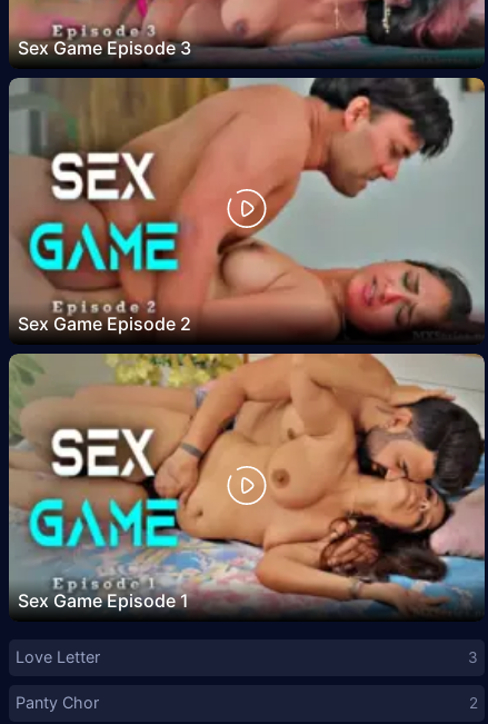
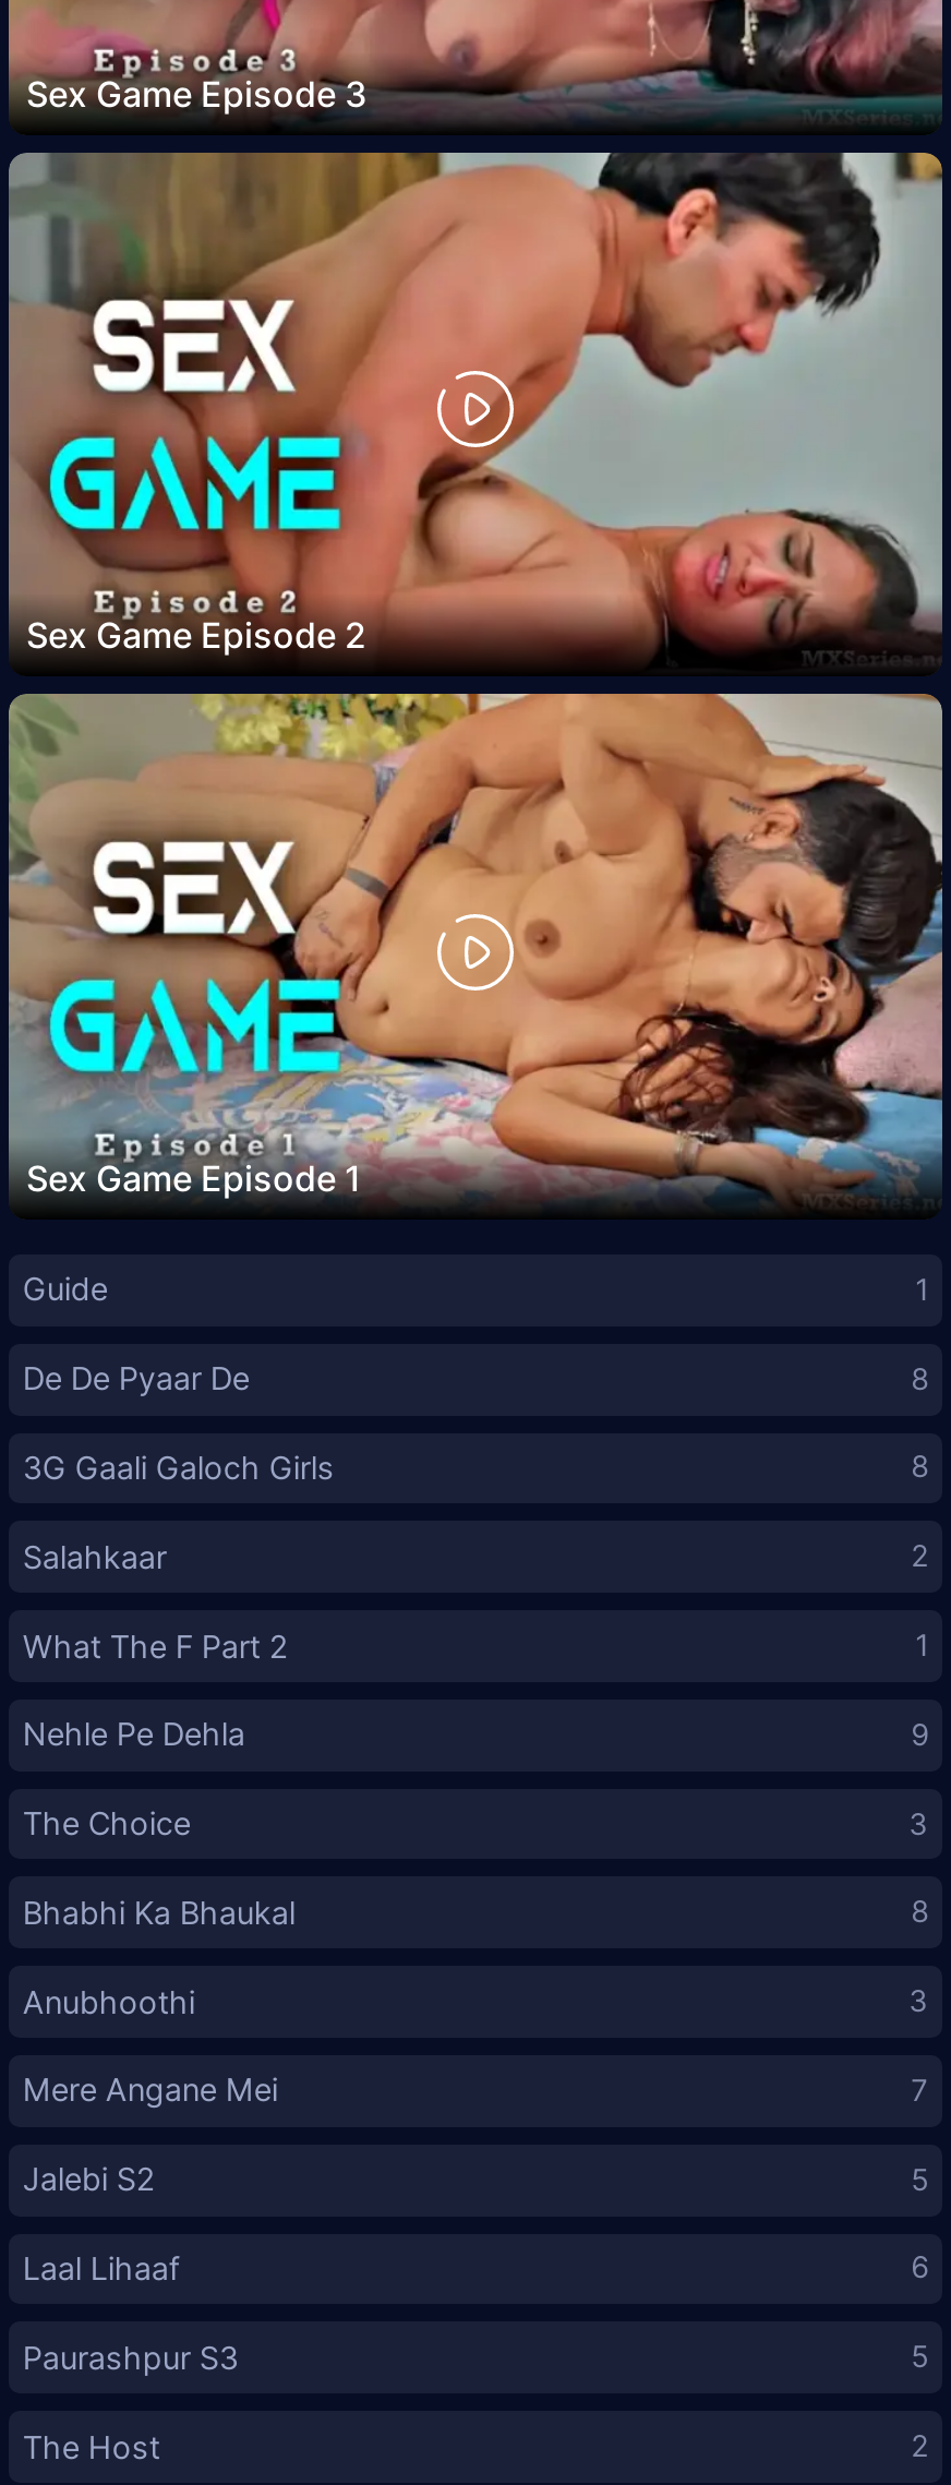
[16,648,100,667] Love Letter -> [23,1271,928,1842] Guide | 1 | De De Pyaar De | 8 | 3G Gaali Galoch Girls | 8 | Salahkaar | 2 | What The F Part 2 | 1 | Nehle Pe Dehla | 9 | The Choice
[16,693,99,712] Panty Chor -> [23,1894,928,2464] Bhabhi Ka Bhaukal | 8 | Anubhoothi | 3 | Mere Angane Mei | 7 | Jalebi S2 | 5 | Laal Lihaaf | 6 | Paurashpur S3 | 5 | The Host

